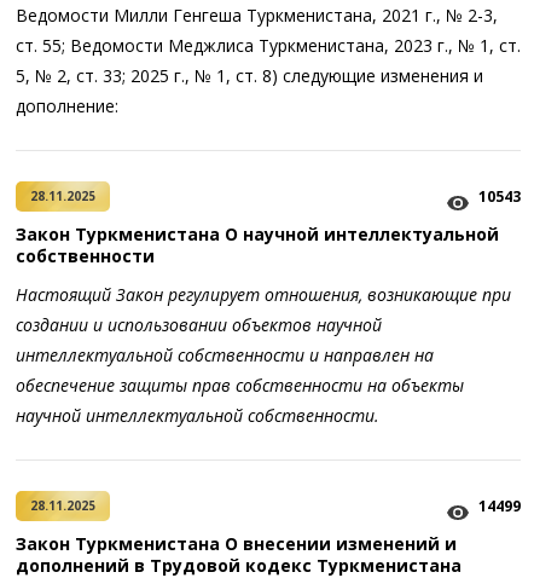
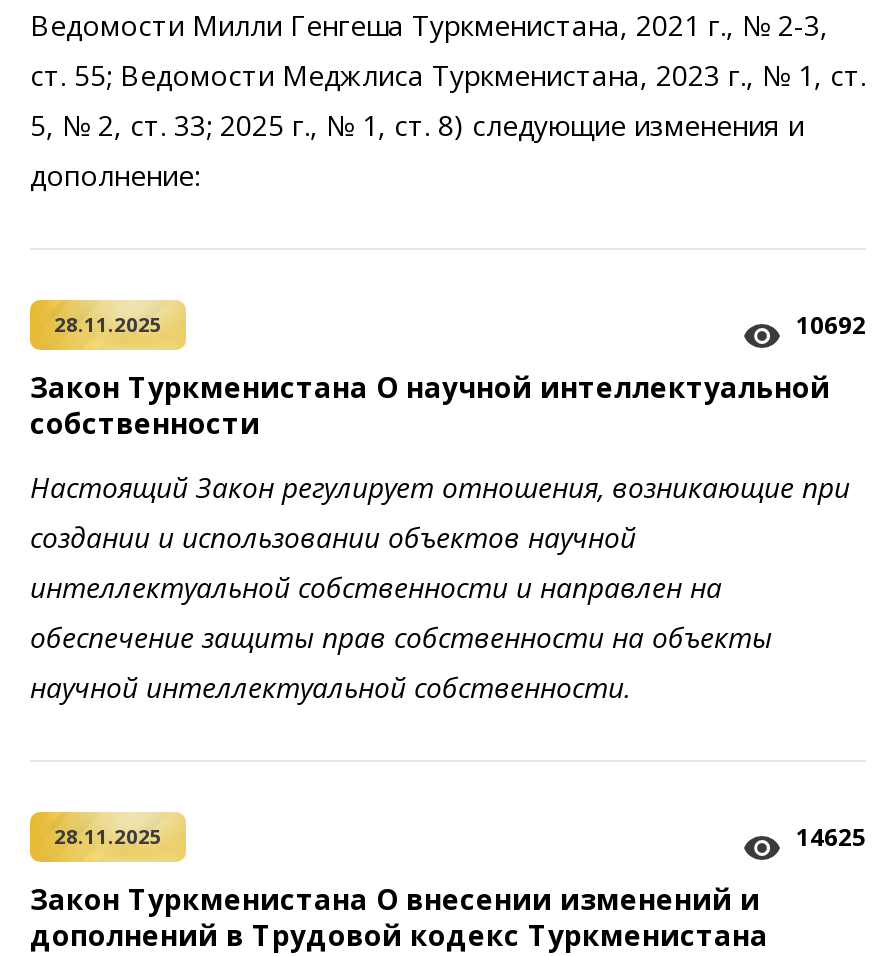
[478,186,521,207] 10543 -> [796,308,866,342] 10692
[478,496,521,516] 14499 -> [796,820,866,854] 14625

